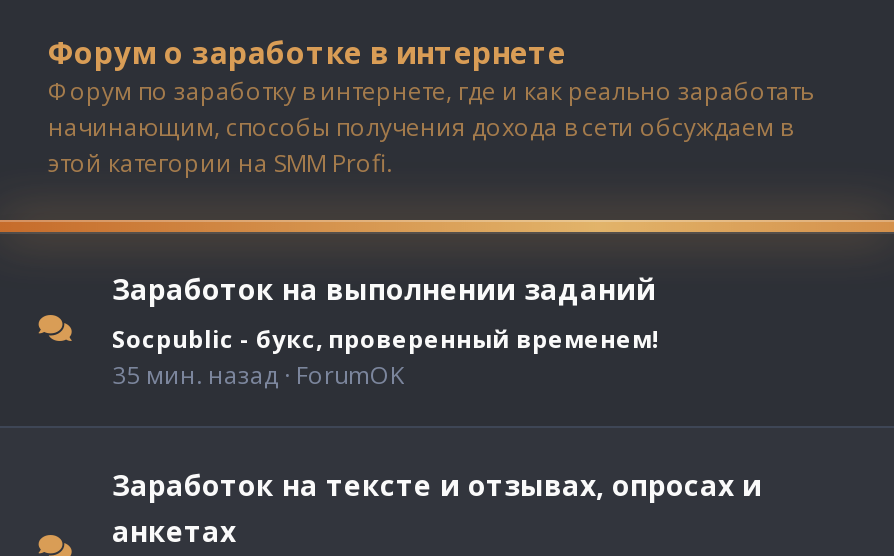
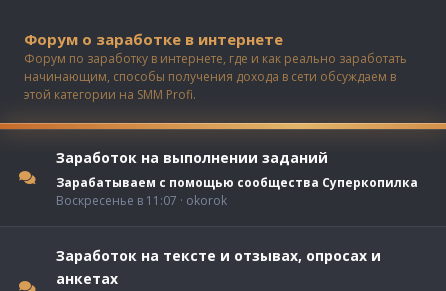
[112,322,660,392] Socpublic - букс, проверенный временем! | 35 мин. назад ForumOK -> [56,174,418,209] Зарабатываем с помощью сообщества Суперкопилка | Воскресенье в 11:07 okorok

